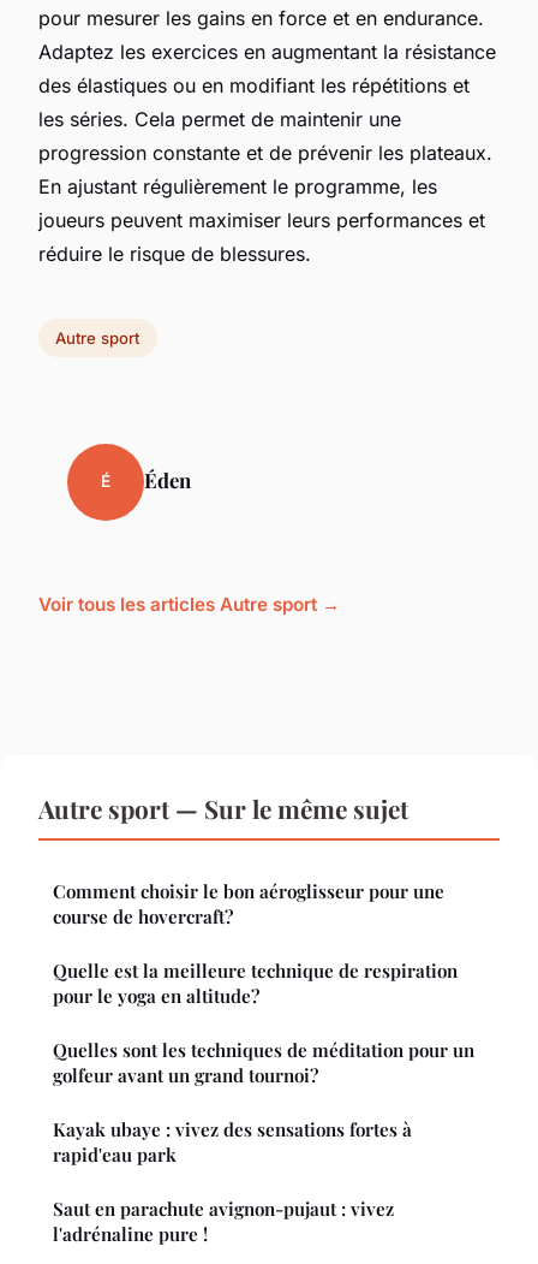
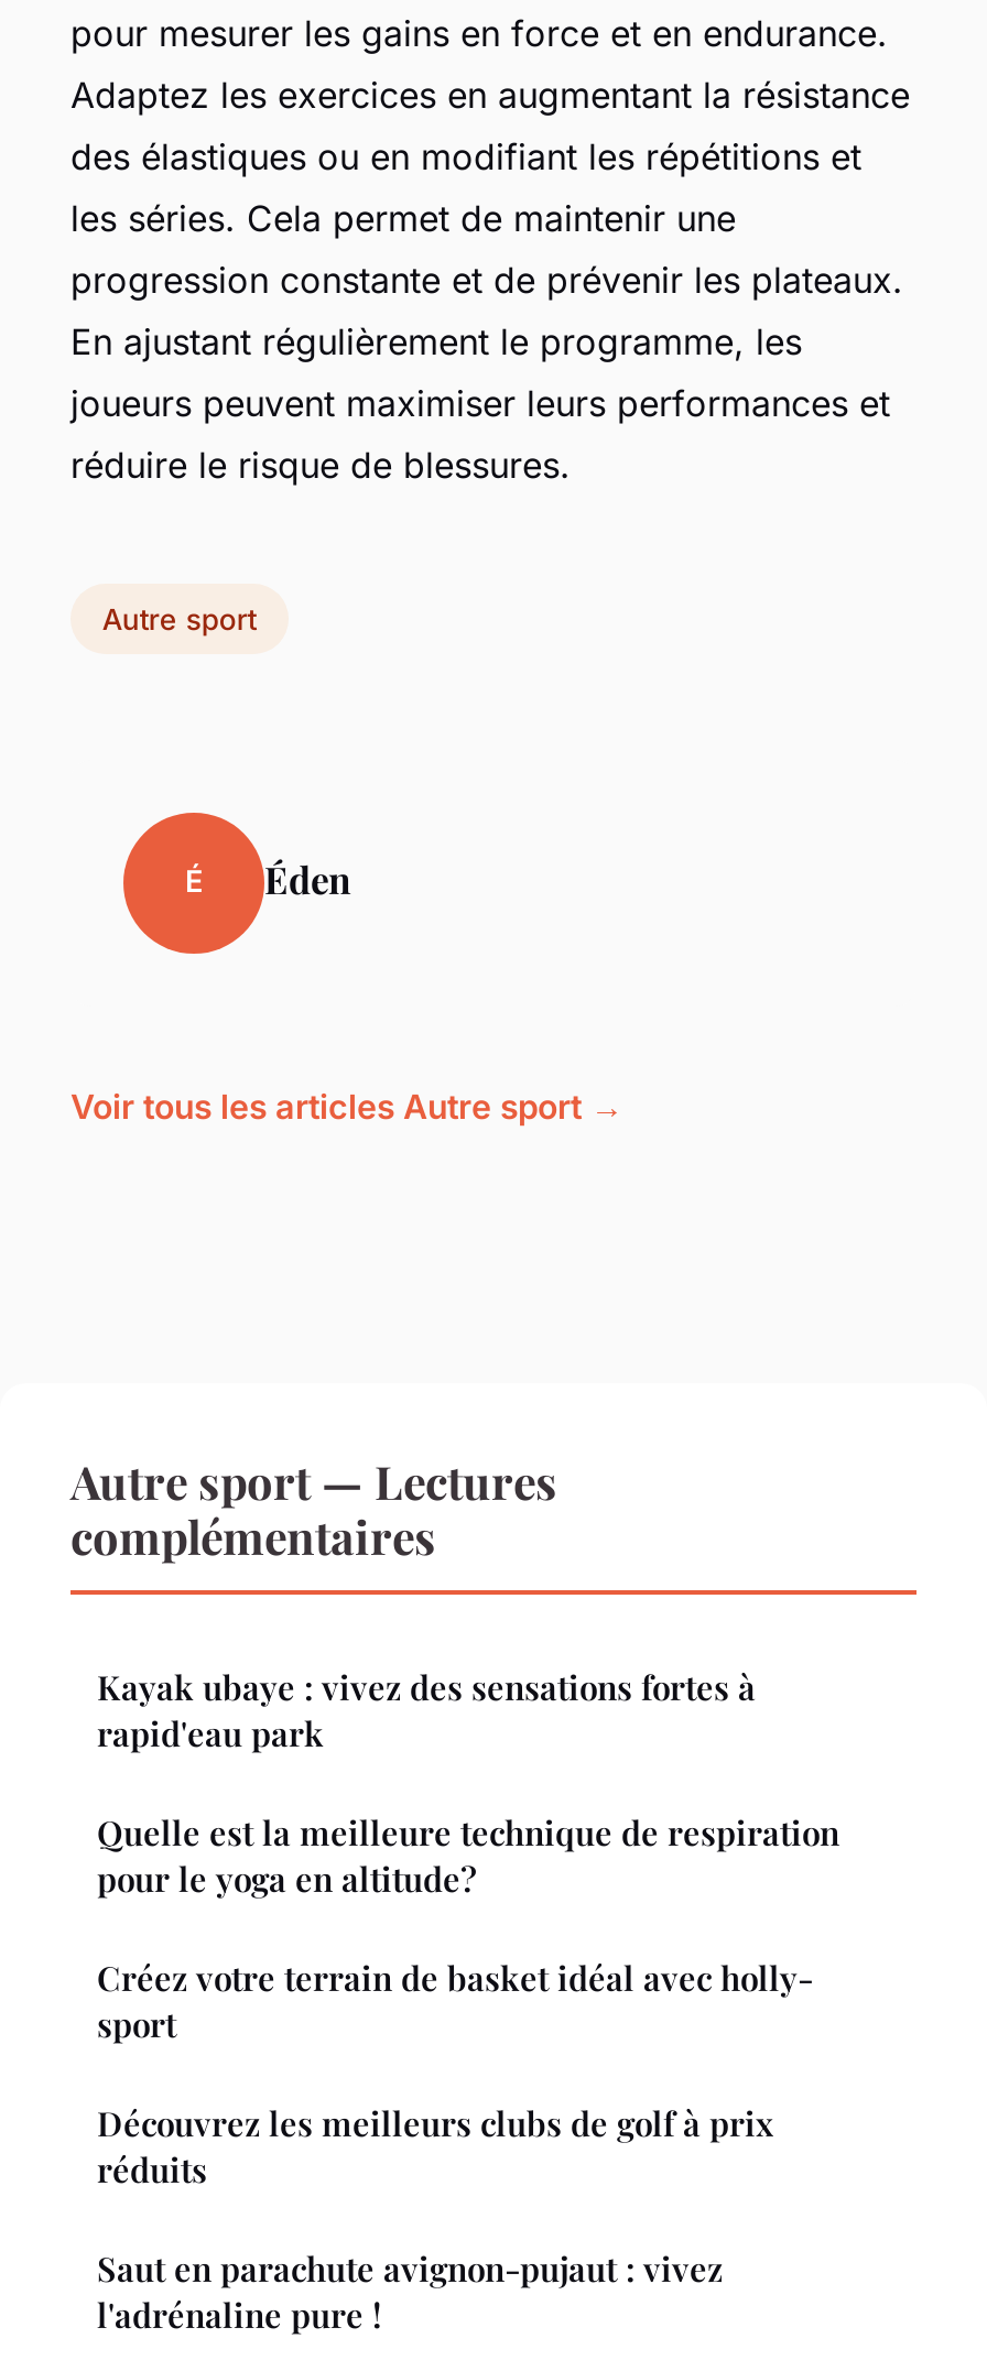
[38,791,408,825] Autre sport — Sur le même sujet -> [70,1448,557,1565] Autre sport — Lectures | complémentaires
[53,879,444,928] Comment choisir le bon aéroglisseur pour une | course de hovercraft? -> none
none -> [97,2100,773,2191] Découvrez les meilleurs clubs de golf à prix | réduits
[53,1037,474,1087] Quelles sont les techniques de méditation pour un | golfeur avant un grand tournoi? -> [97,1955,813,2045] Créez votre terrain de basket idéal avec holly- | sport
moved [53,1117,412,1166] -> [97,1664,756,1755]: Kayak ubaye : vivez des sensations fortes à | rapid'eau park

